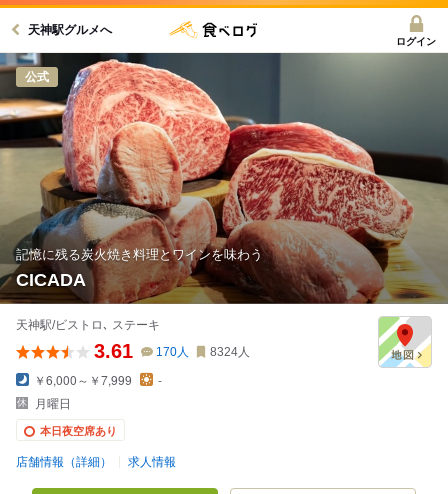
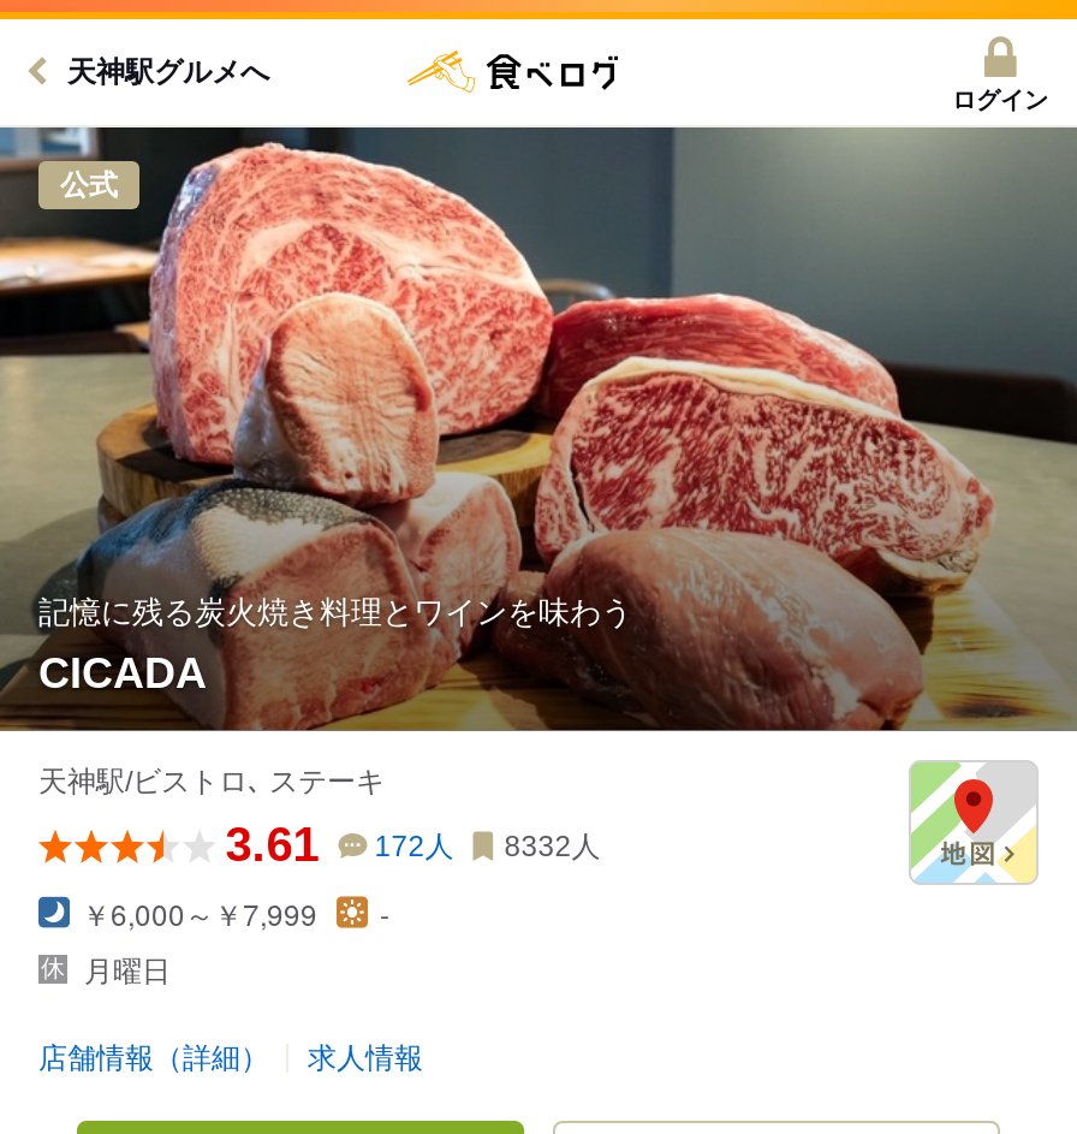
[156,345,189,359] 170人 -> [375,830,454,863] 172人
[210,345,250,359] 8324人 -> [504,830,601,863] 8332人
[40,425,117,437] 本日夜空席あり -> none

